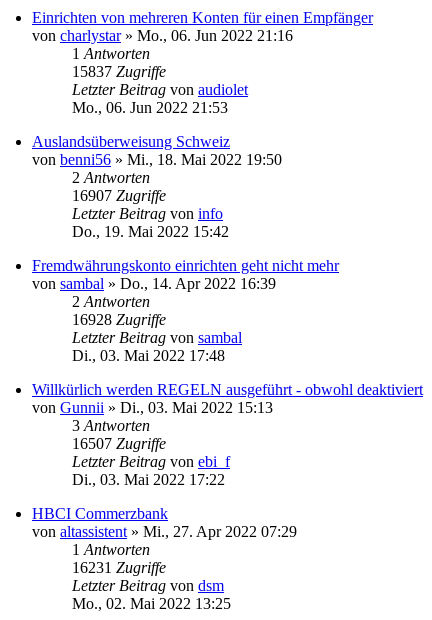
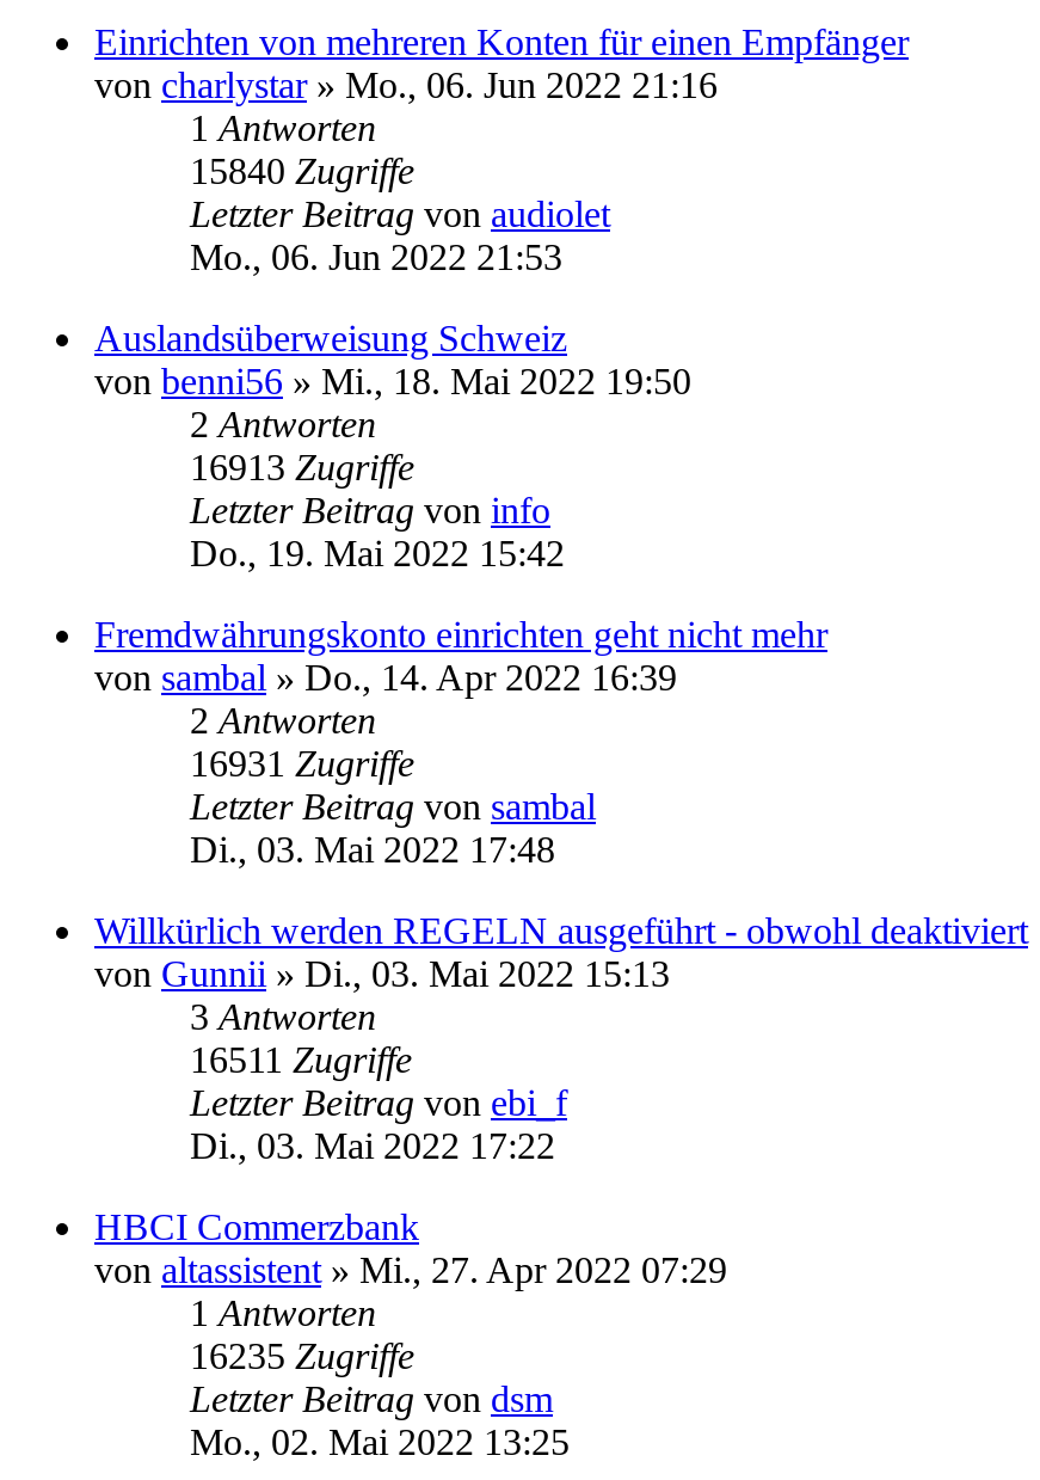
[72,63,166,80] 15837 Zugriffe -> [190,150,414,191] 15840 Zugriffe
[72,187,166,204] 16907 Zugriffe -> [190,447,414,487] 16913 Zugriffe
[72,311,166,328] 16928 Zugriffe -> [190,743,414,783] 16931 Zugriffe
[72,435,166,452] 16507 Zugriffe -> [190,1039,412,1080] 16511 Zugriffe
[72,559,166,576] 16231 Zugriffe -> [190,1335,414,1376] 16235 Zugriffe

